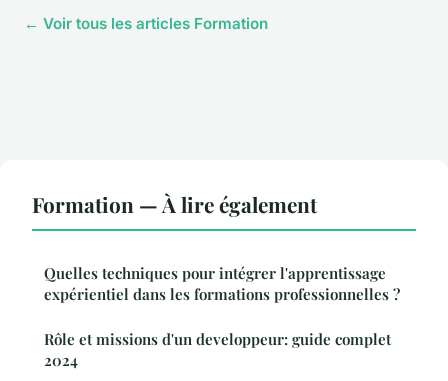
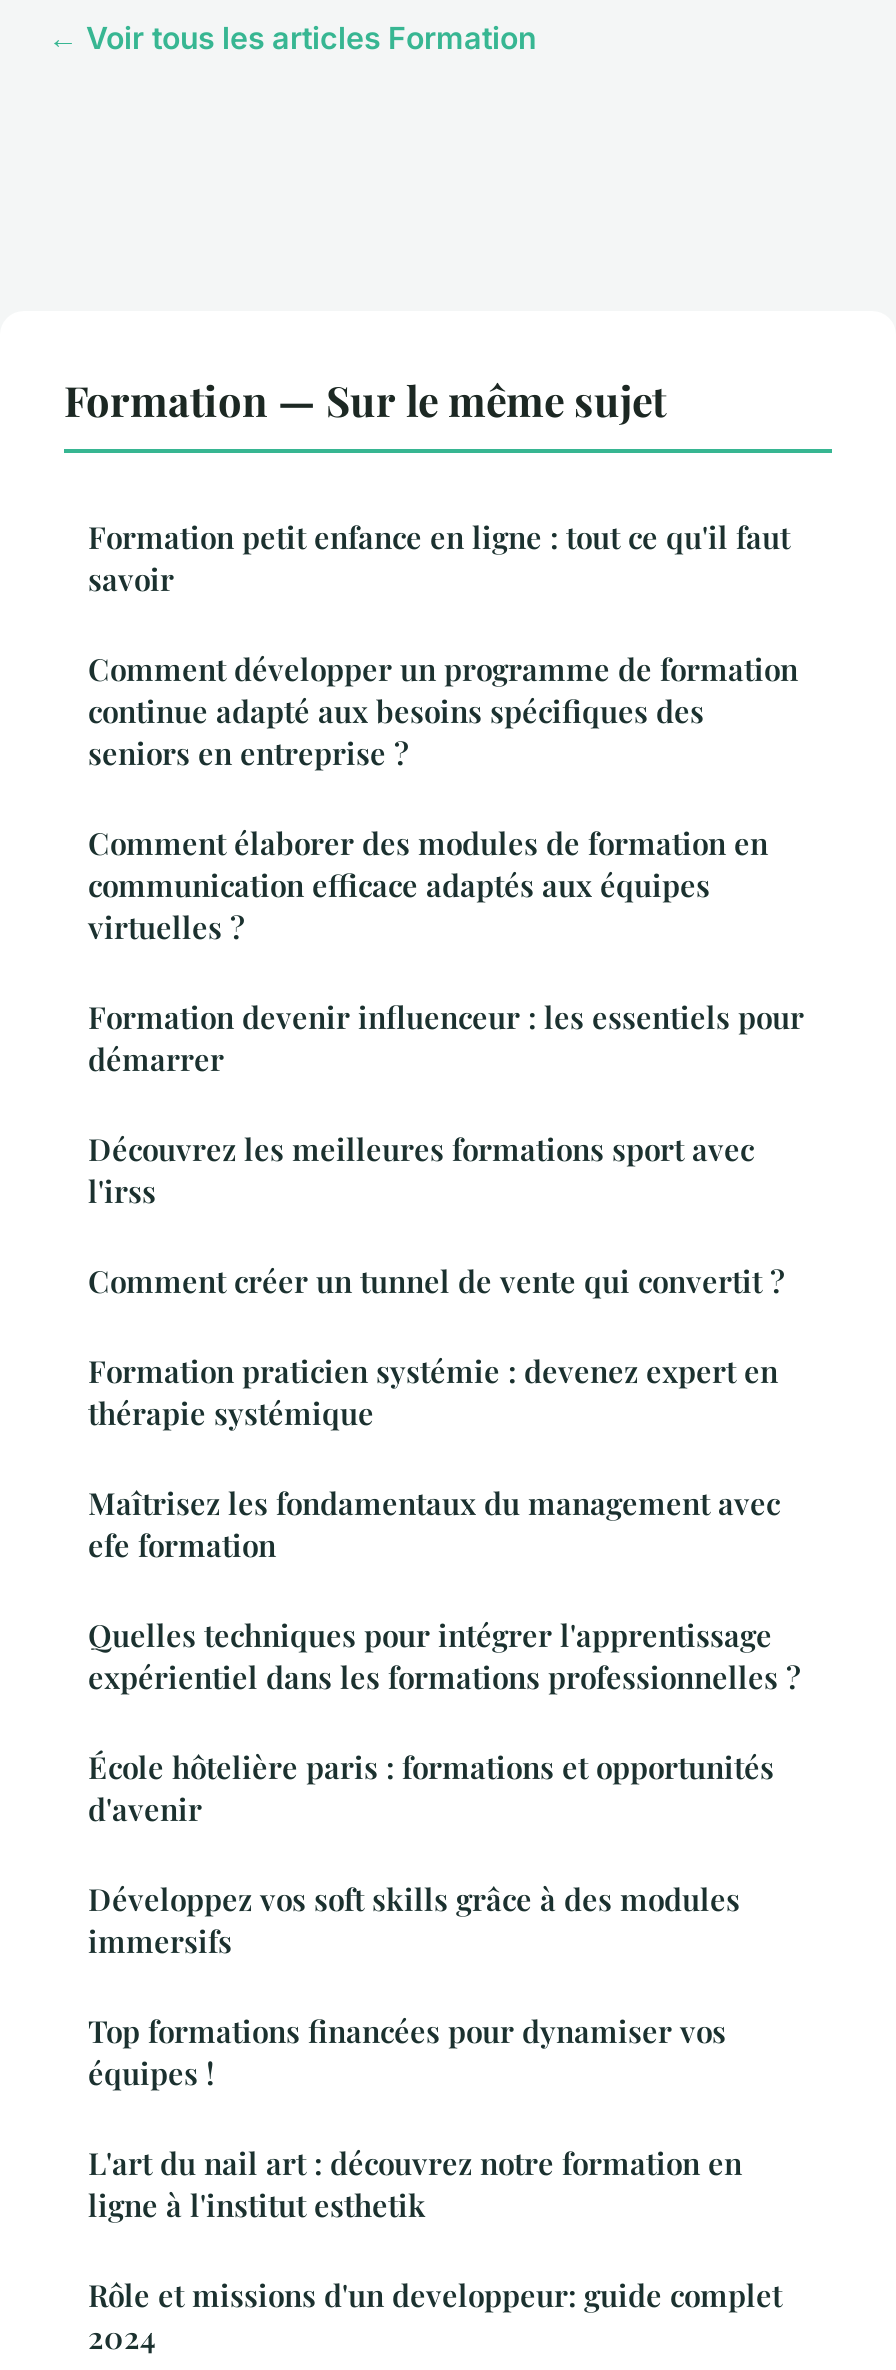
[32,189,317,217] Formation — À lire également -> [64,370,804,1564] Formation — Sur le même sujet | Formation petit enfance en ligne : tout ce qu'il faut | savoir | Comment développer un programme de formation | continue adapté aux besoins spécifiques des | seniors en entreprise ? | Comment élaborer des modules de formation en | communication efficace adaptés aux équipes | virtuelles ? | Formation devenir influenceur : les essentiels pour | démarrer | Découvrez les meilleures formations sport avec | l'irss | Comment créer un tunnel de vente qui convertit ? | Formation praticien systémie : devenez expert en | thérapie systémique | Maîtrisez les fondamentaux du management avec | efe formation
none -> [88,1746,774,2224] École hôtelière paris : formations et opportunités | d'avenir | Développez vos soft skills grâce à des modules | immersifs | Top formations financées pour dynamiser vos | équipes ! | L'art du nail art : découvrez notre formation en | ligne à l'institut esthetik

